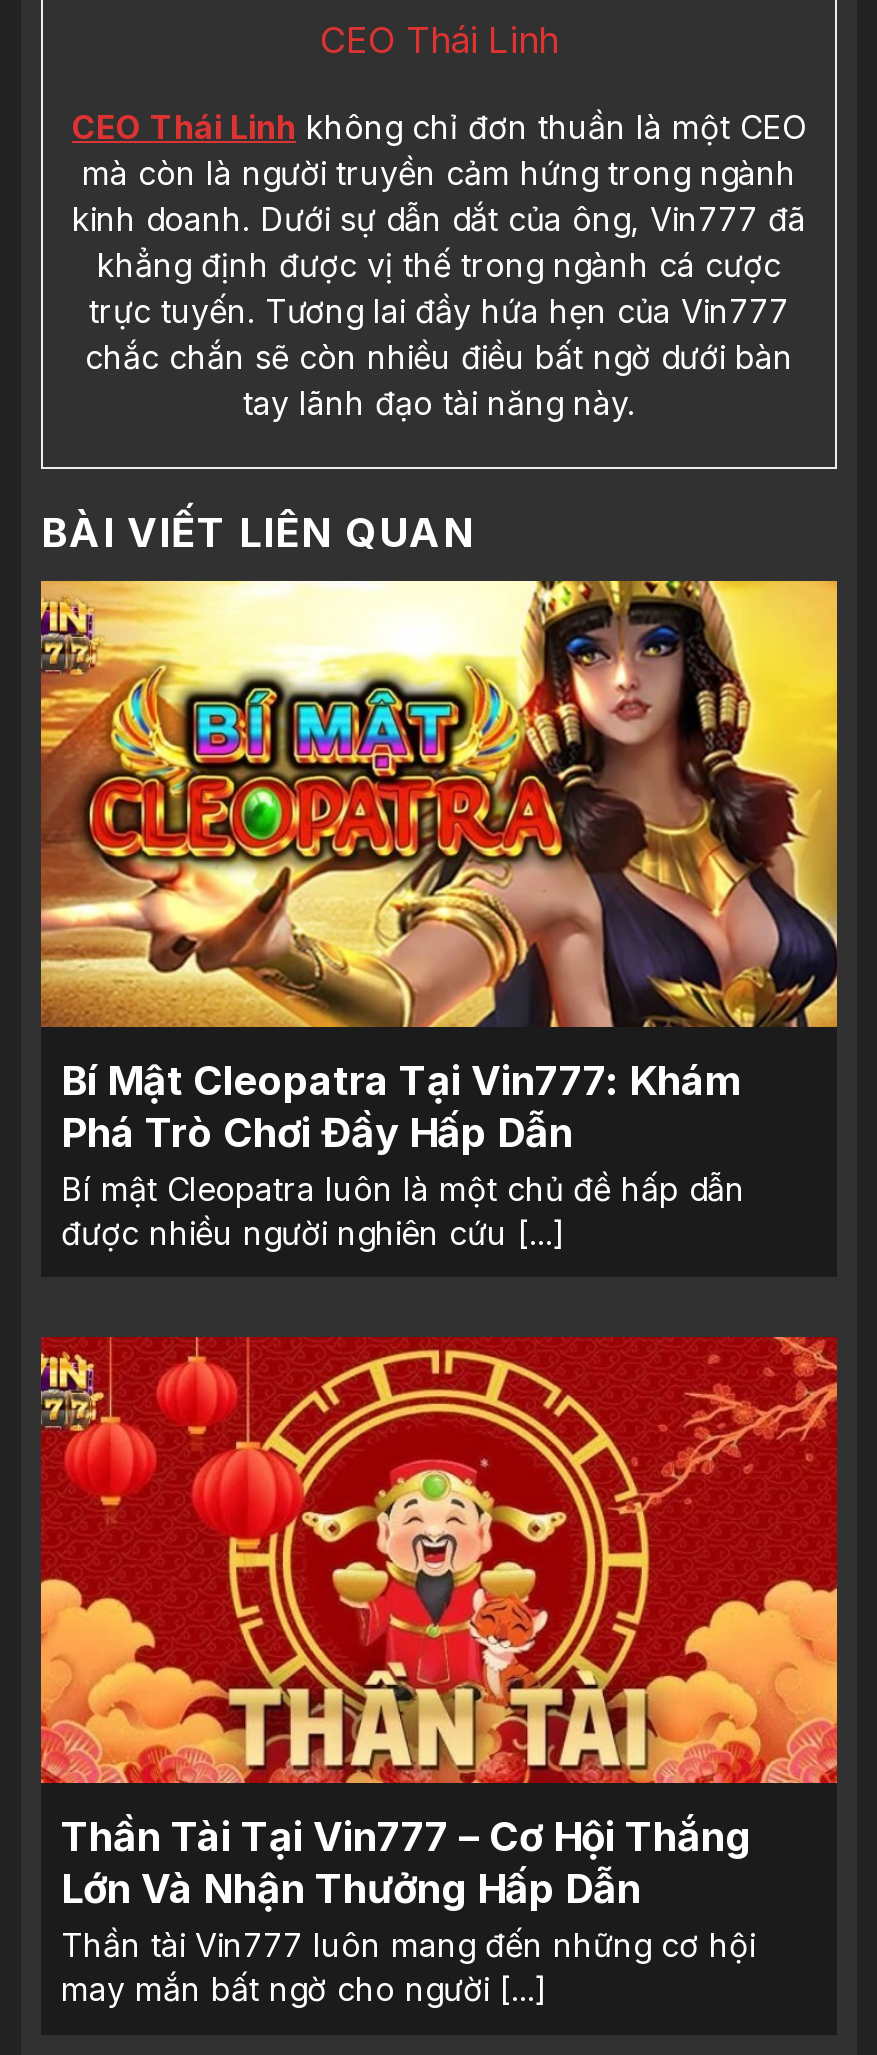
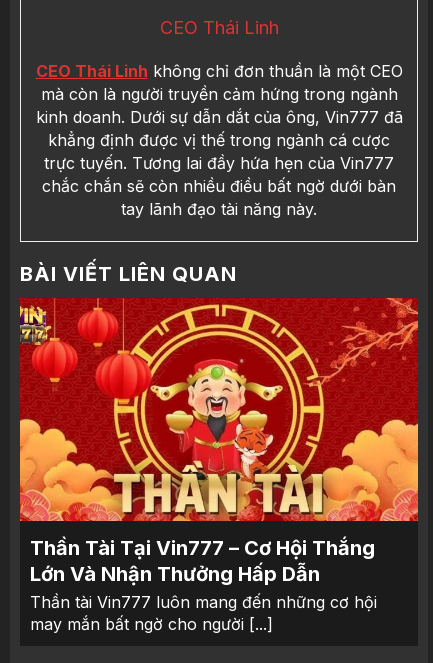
[39,579,839,1252] [image] | Bí Mật Cleopatra Tại Vin777: Khám | Phá Trò Chơi Đầy Hấp Dẫn | Bí mật Cleopatra luôn là một chủ đề hấp dẫn | được nhiều người nghiên cứu [...] -> none

